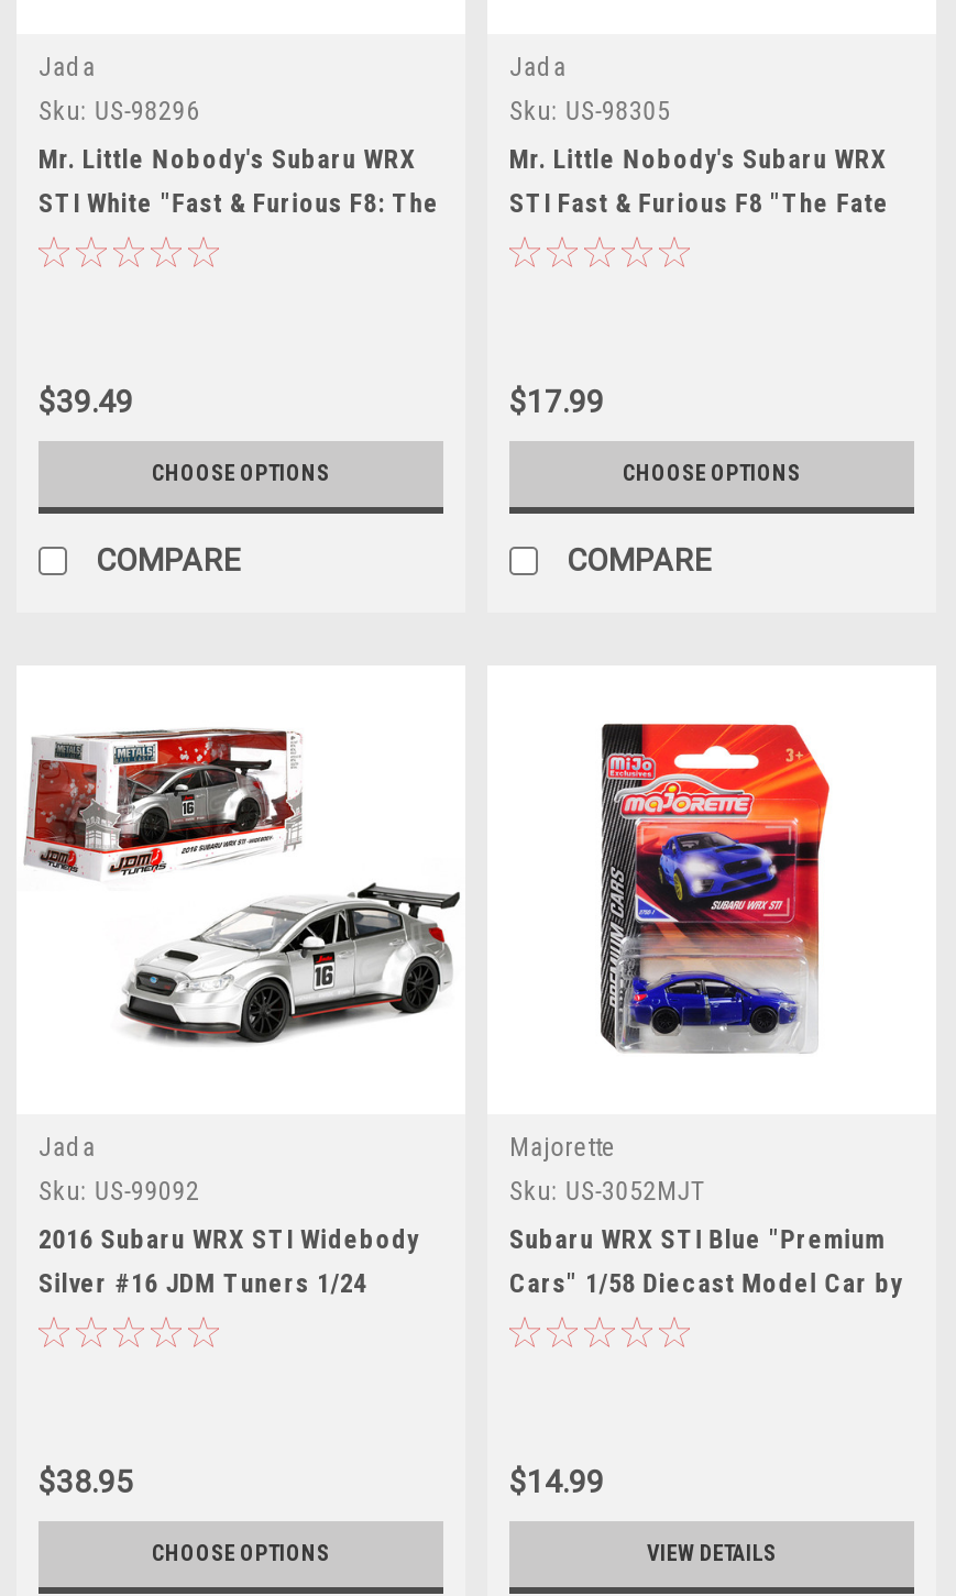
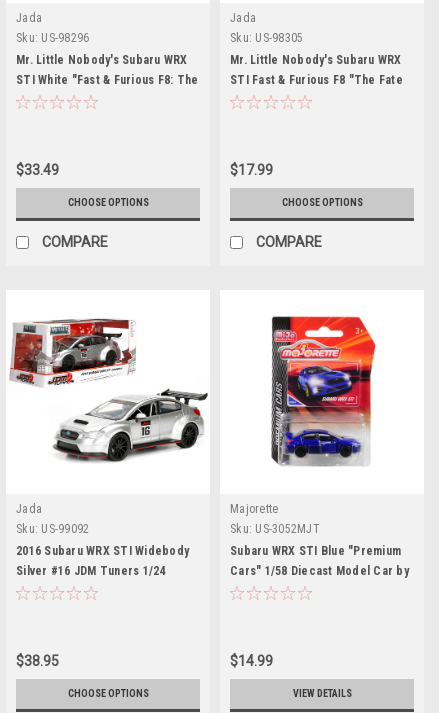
[39,384,133,419] $39.49 -> [16,162,59,178] $33.49

